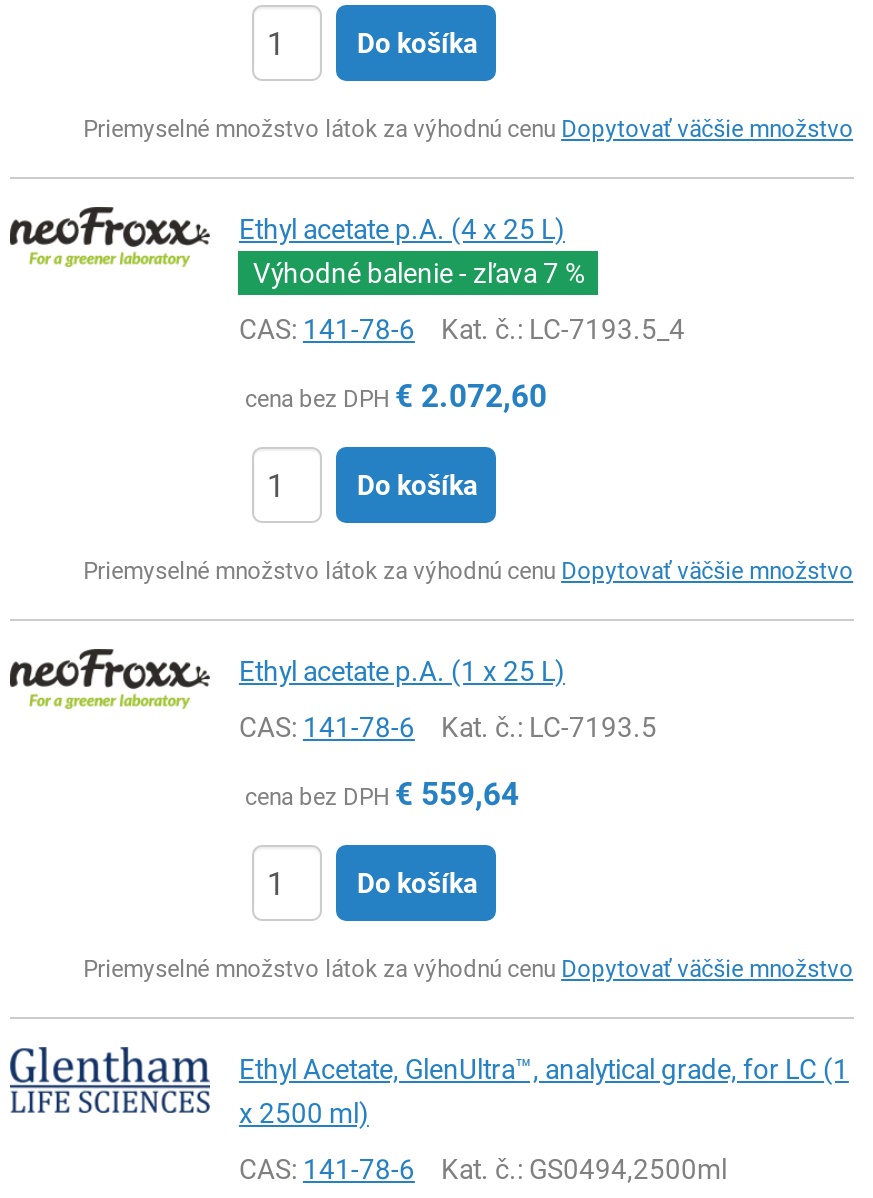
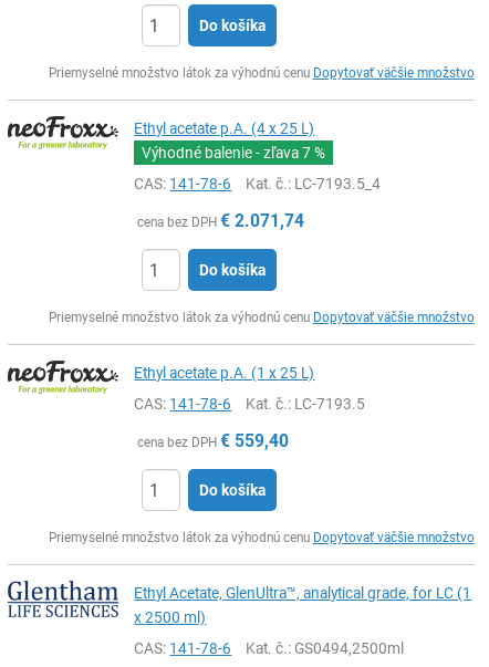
[245,377,547,415] cena bez DPH €2.072,60 -> [138,210,305,231] cena bez DPH €2.071,74
[245,775,519,813] cena bez DPH €559,64 -> [138,430,289,451] cena bez DPH €559,40

